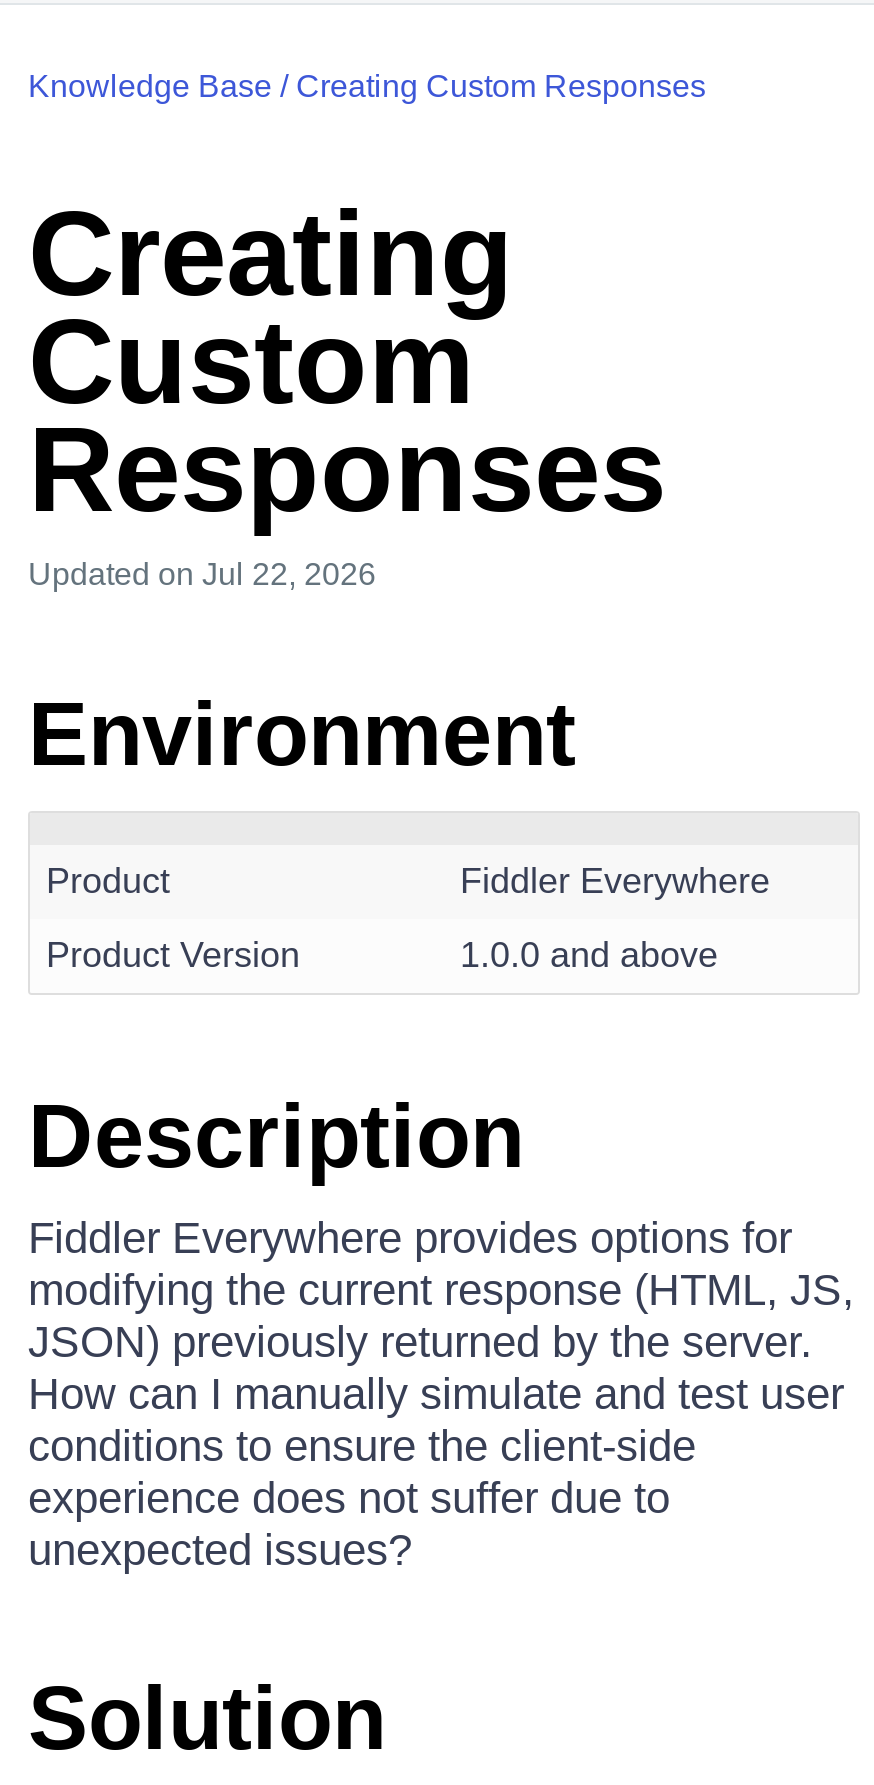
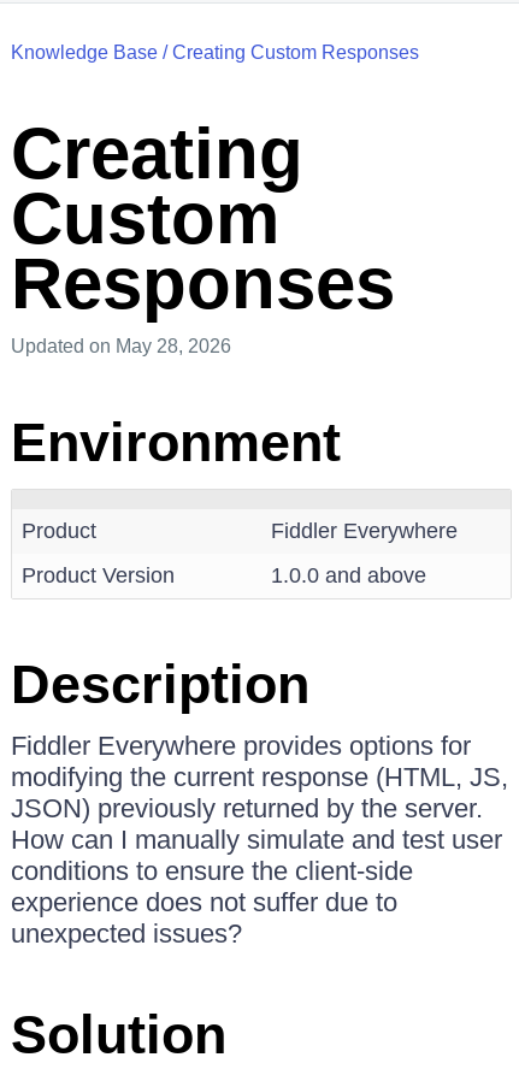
[28,557,376,591] Updated on Jul 22, 2026 -> [11,336,231,356] Updated on May 28, 2026

